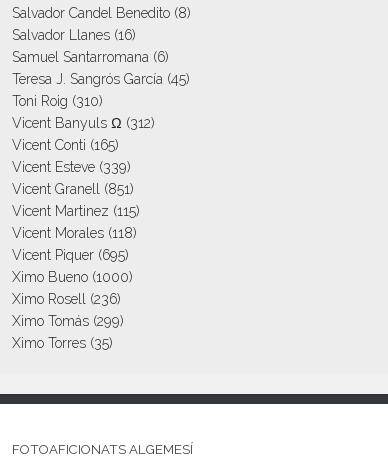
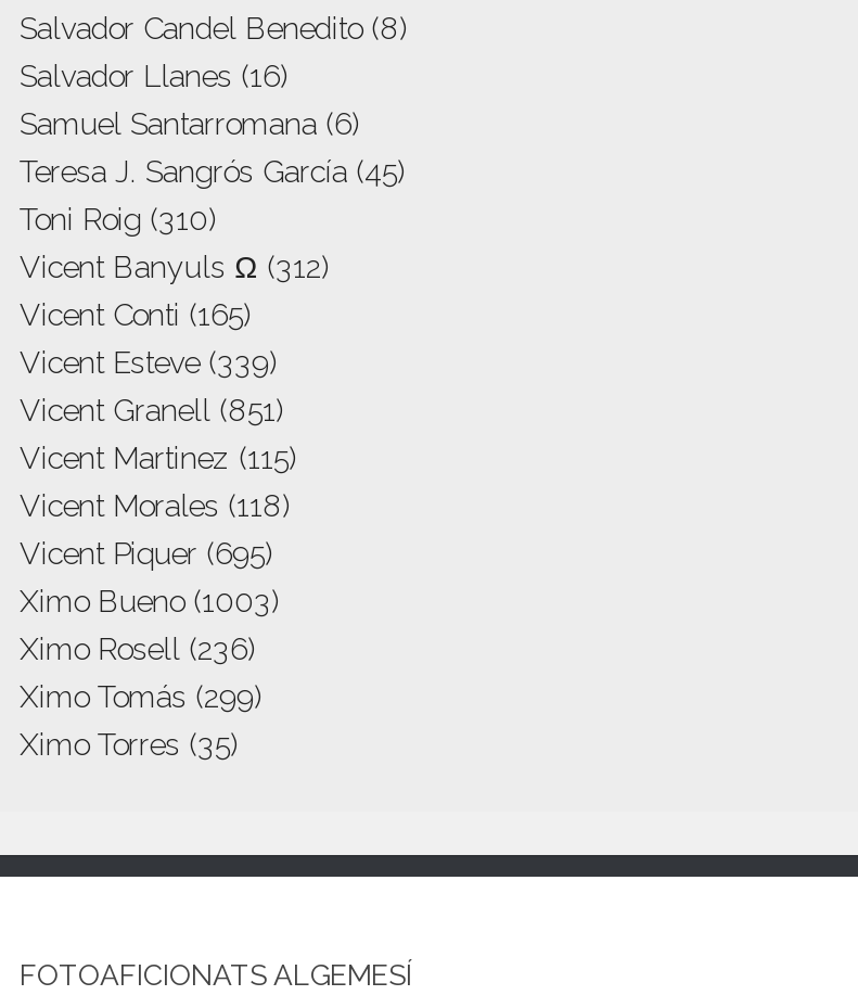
[12,269,133,285] Ximo Bueno (1000) -> [20,583,280,618] Ximo Bueno (1003)

